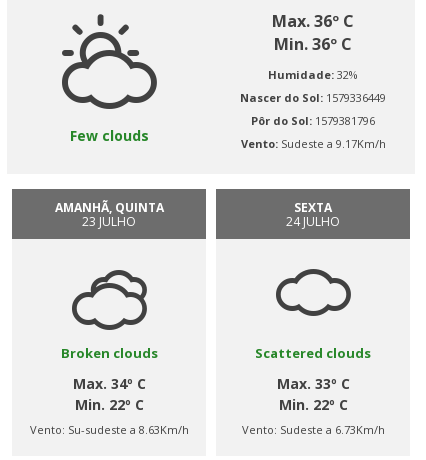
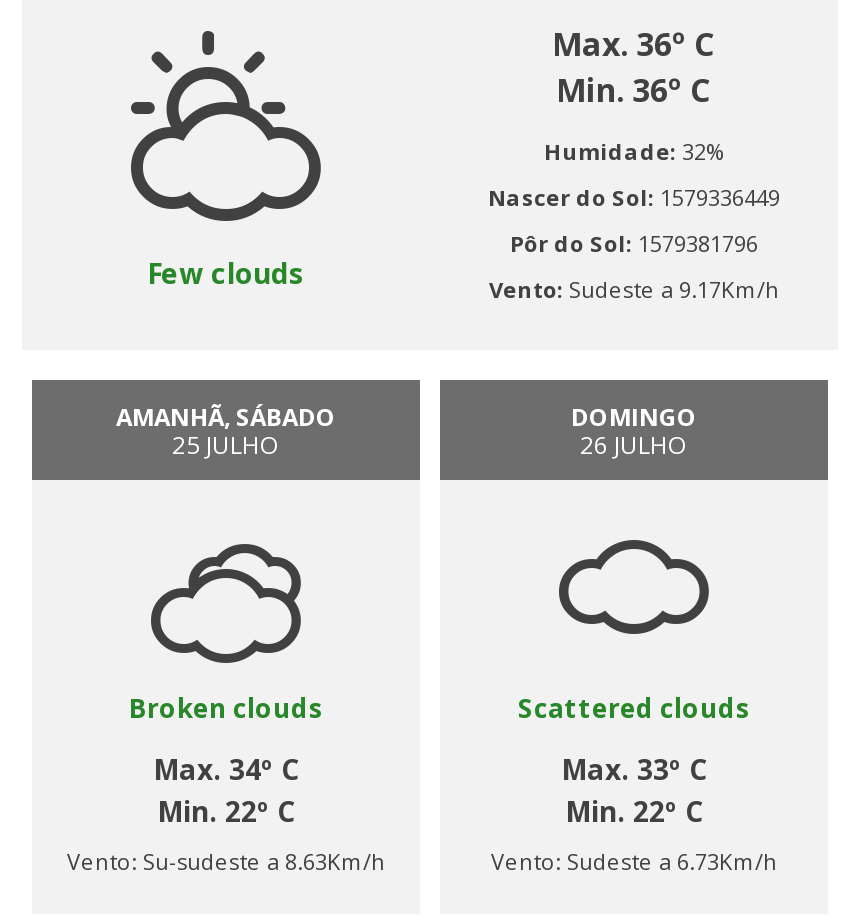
[54,199,163,216] AMANHÃ, QUINTA -> [116,400,336,434] AMANHÃ, SÁBADO
[286,199,340,230] SEXTA | 24 JULHO -> [571,400,697,462] DOMINGO | 26 JULHO
[82,213,136,230] 23 JULHO -> [172,428,280,462] 25 JULHO

